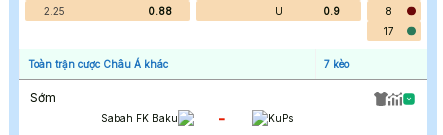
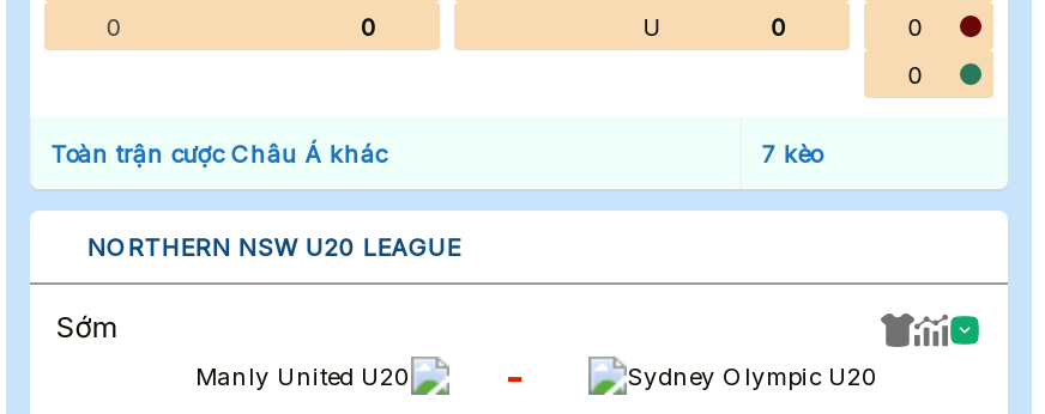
[44,5,65,17] 2.25 -> [106,13,123,41] 0
[148,5,172,17] 0.88 -> [361,13,377,41] 0
[323,5,340,17] 0.9 -> [771,13,788,41] 0
[385,5,392,17] 8 -> [908,13,924,41] 0
[384,25,394,37] 17 -> [908,61,924,89] 0
none -> [87,233,461,262] NORTHERN NSW U20 LEAGUE
[101,112,178,124] Sabah FK Baku -> [195,362,411,391] Manly United U20
[268,112,293,124] KuPs -> [627,362,878,391] Sydney Olympic U20

